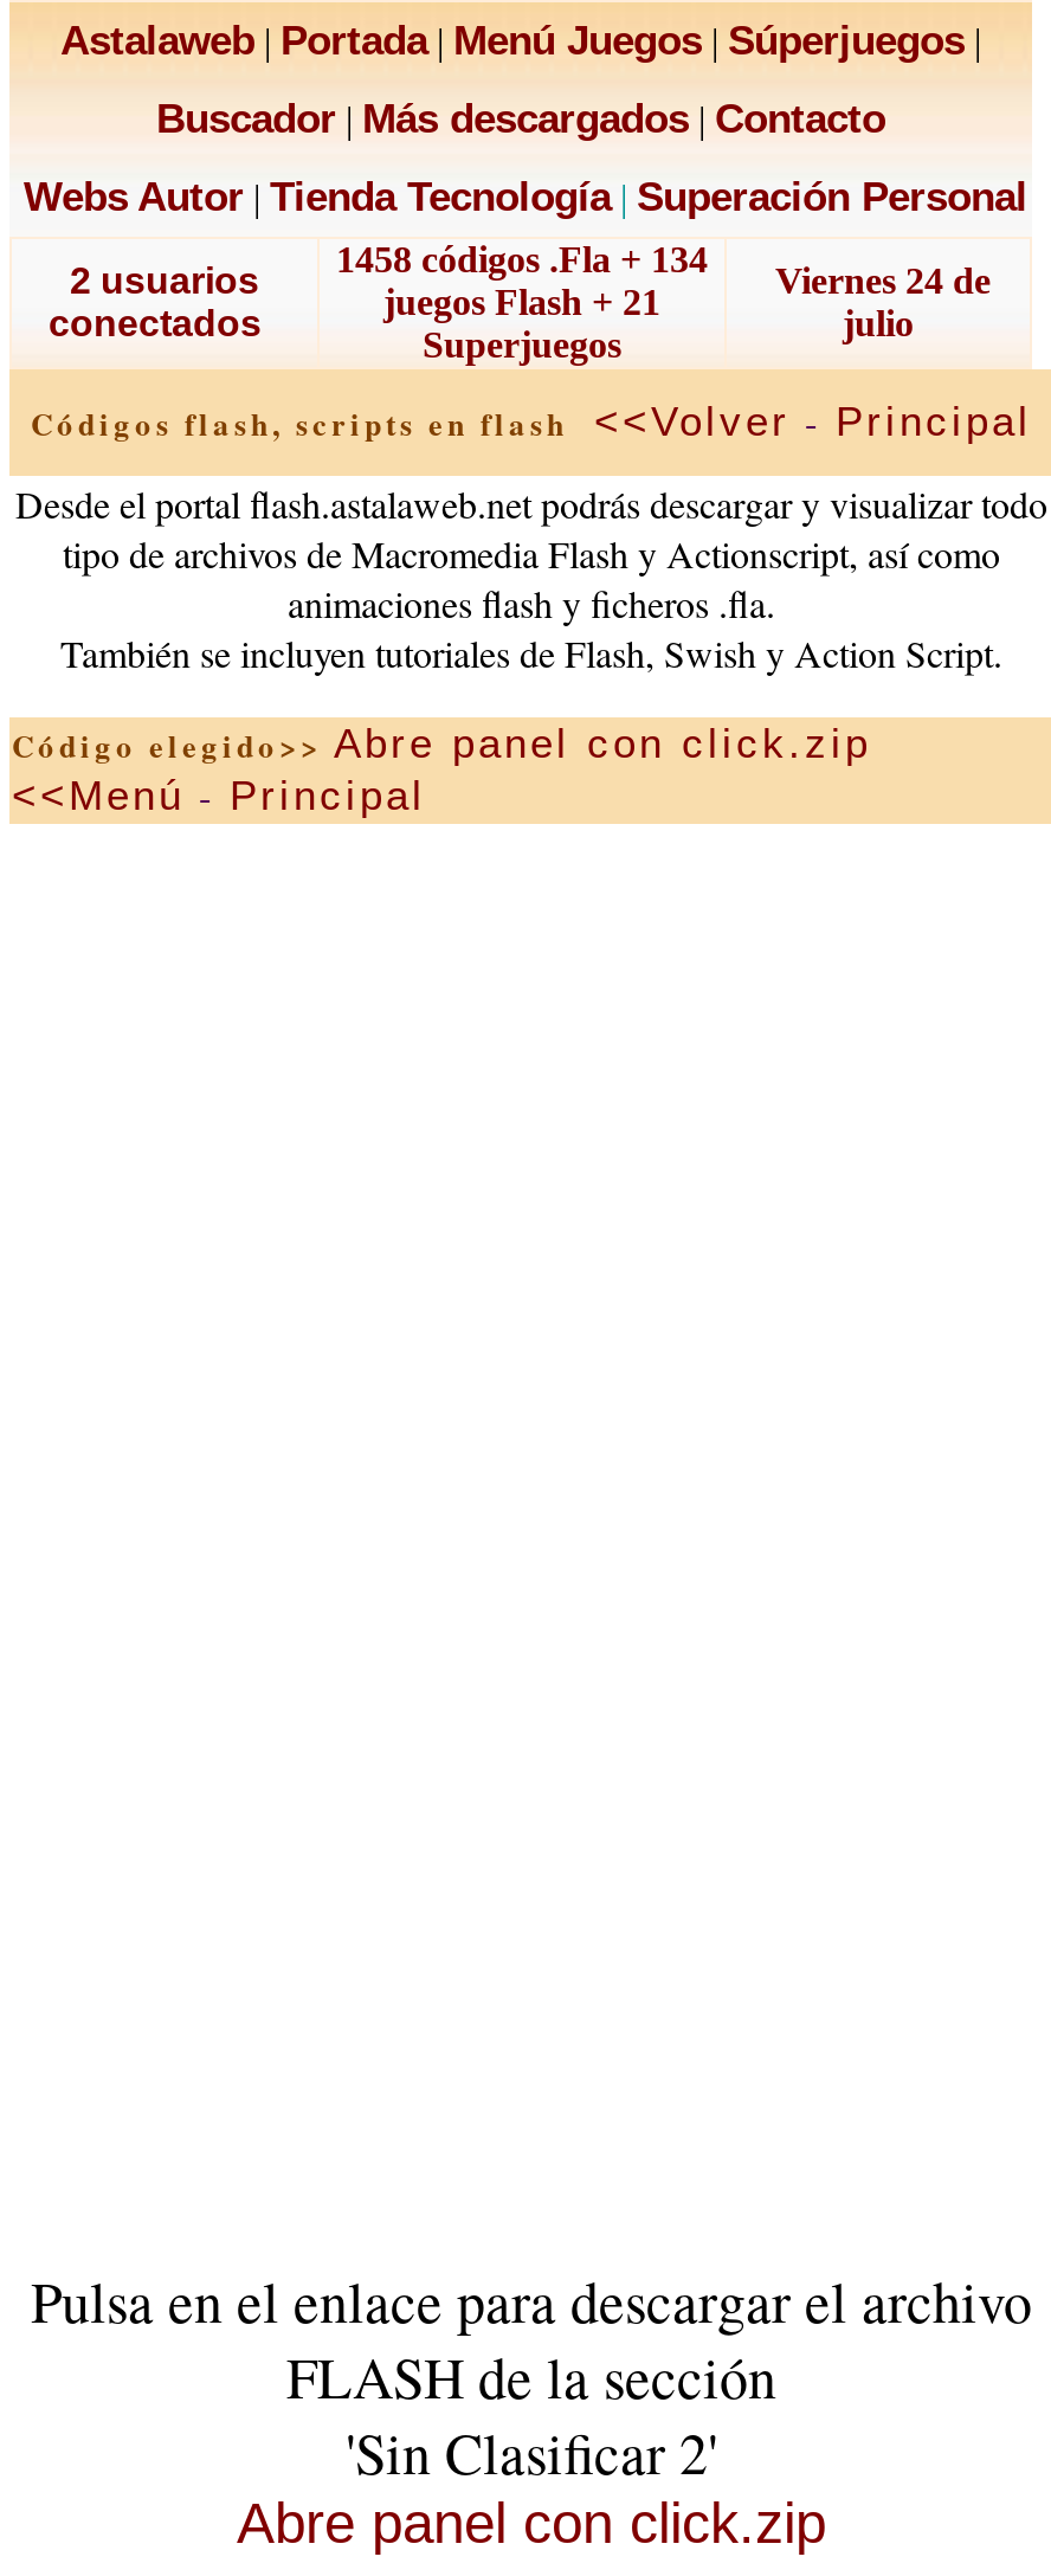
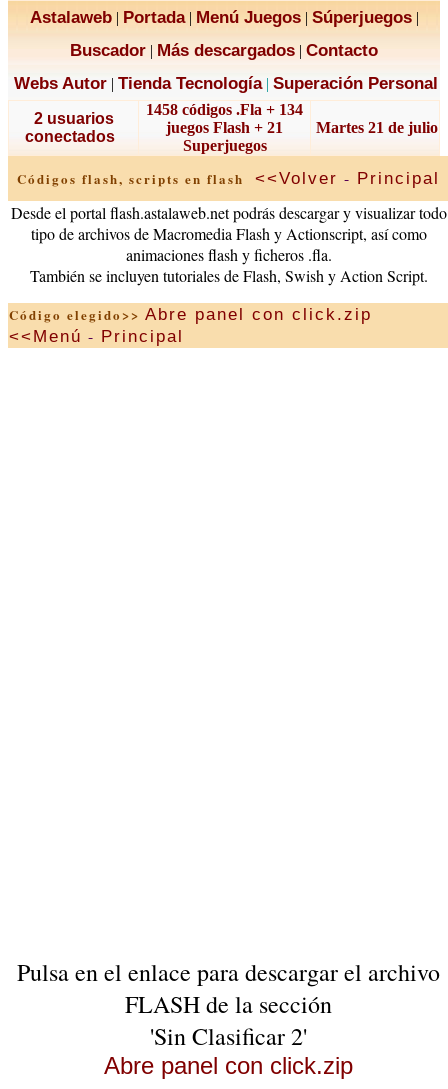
[775,260,991,343] Viernes 24 de | julio -> [316,119,438,136] Martes 21 de julio

